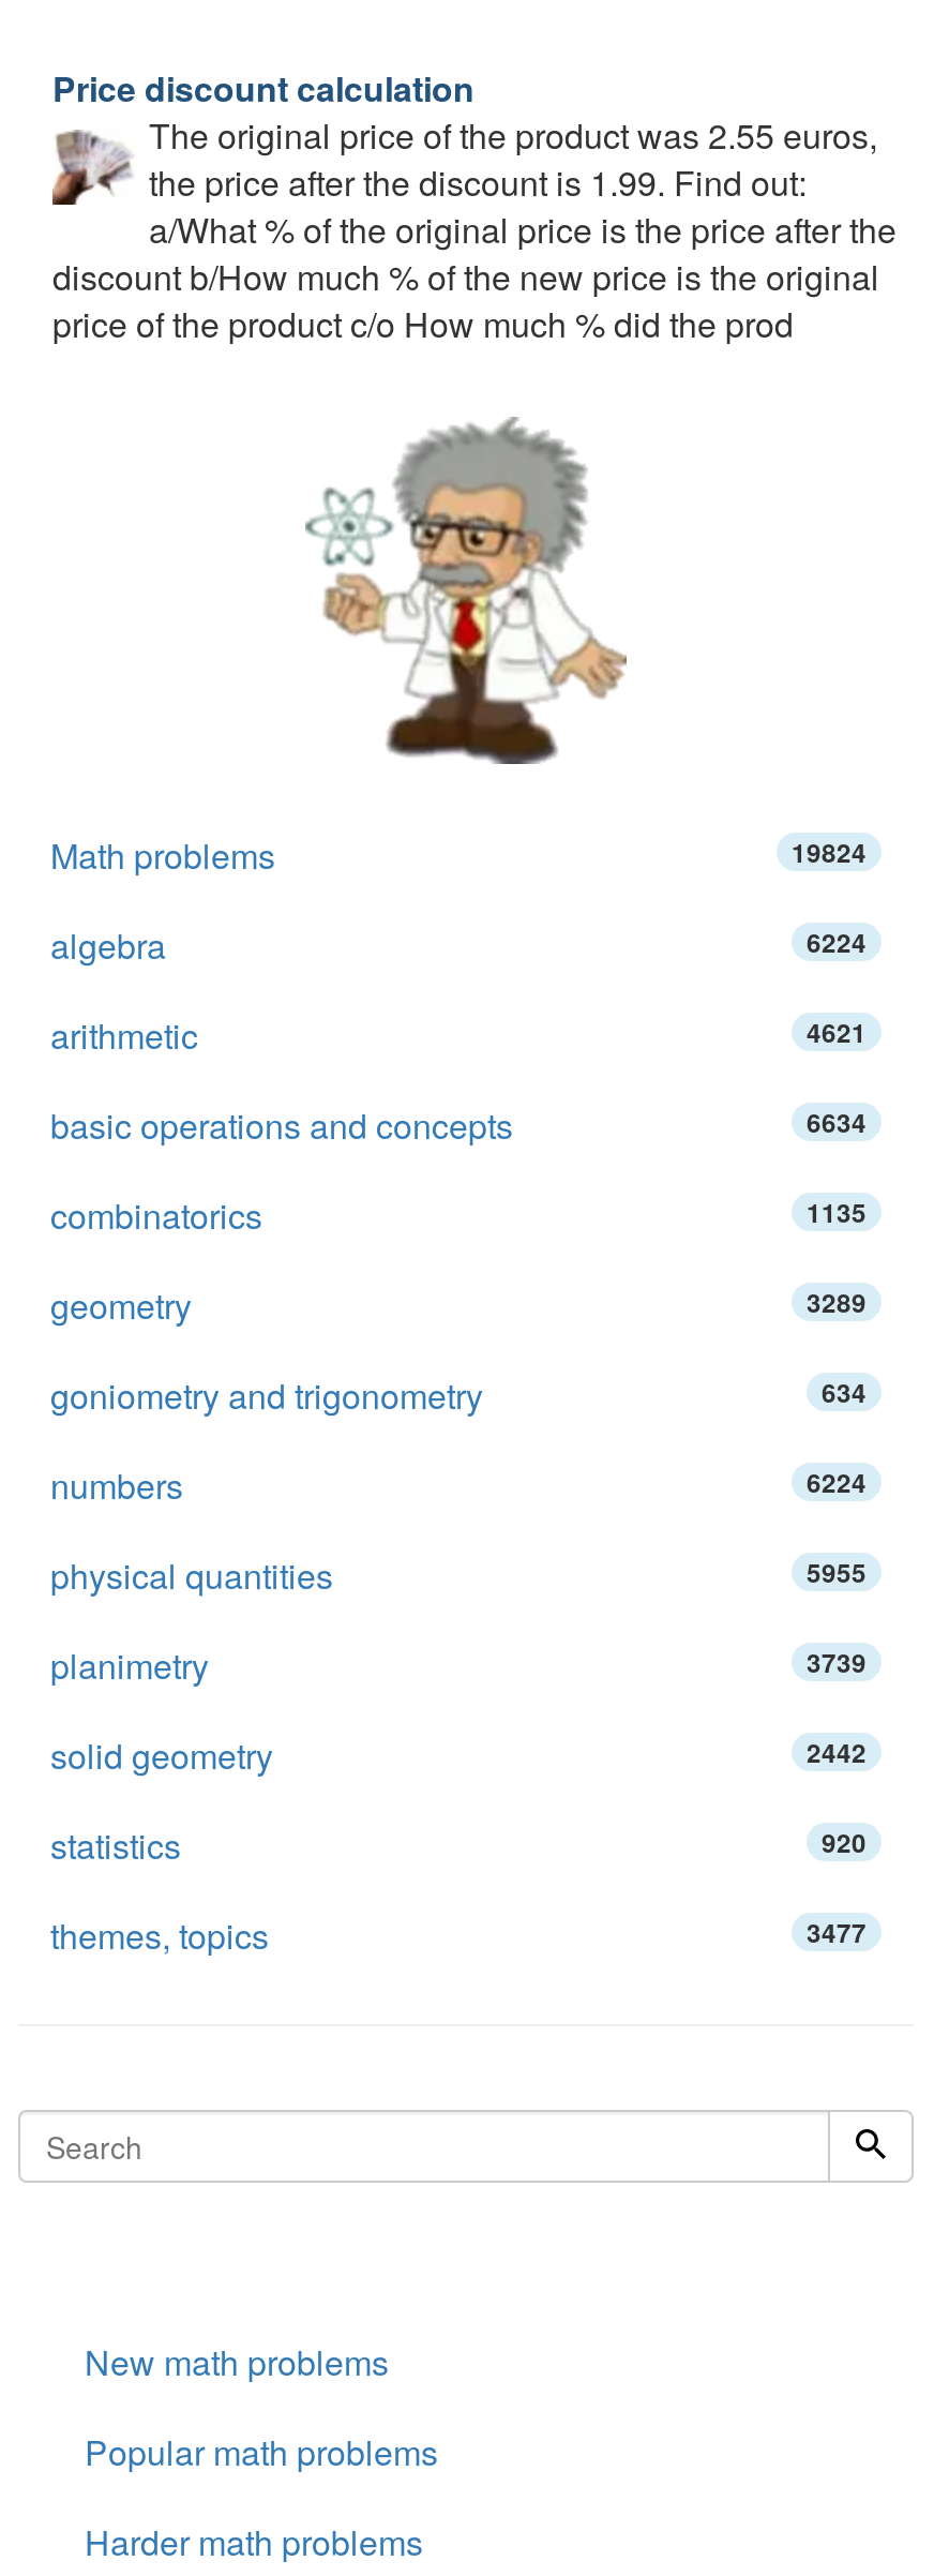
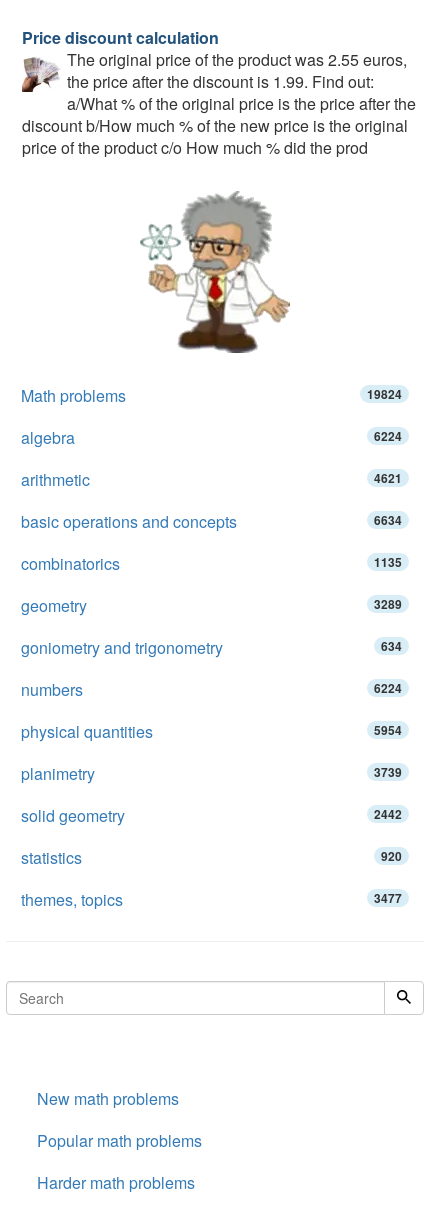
[807,1553,867,1591] 5955 -> [374,721,402,739] 5954

